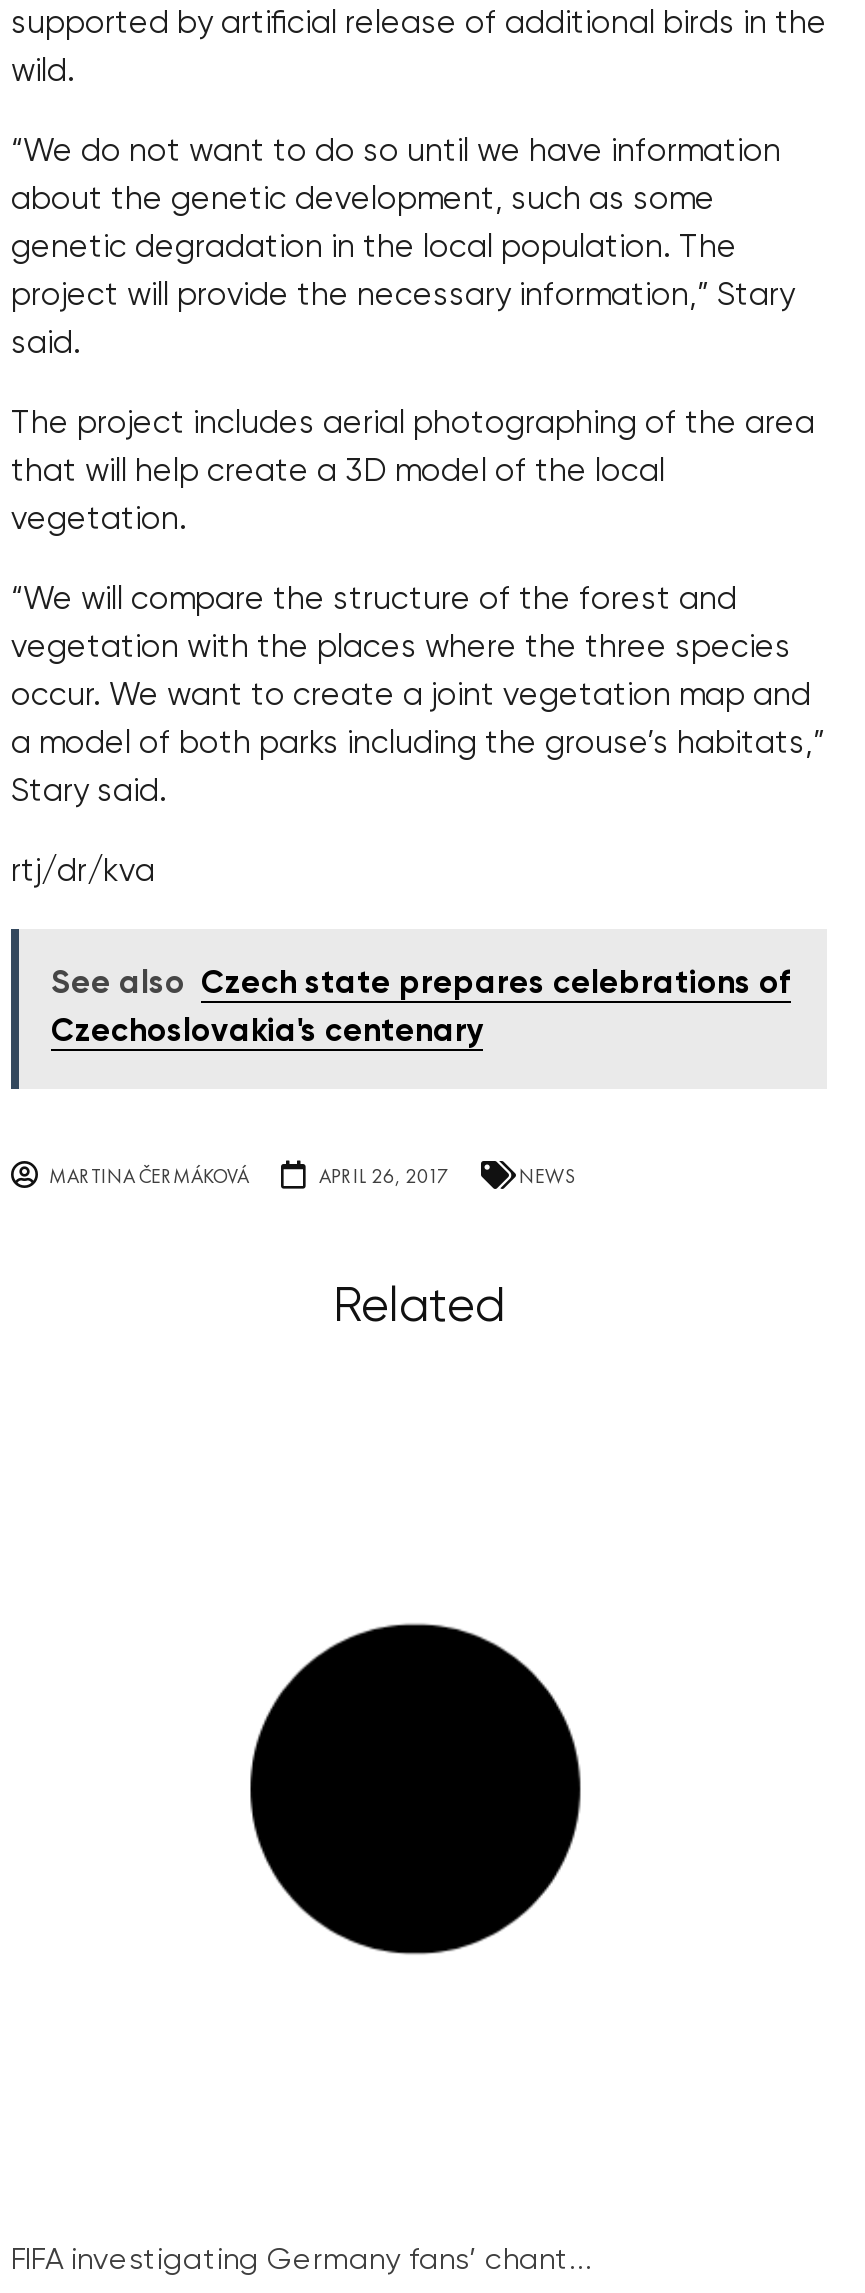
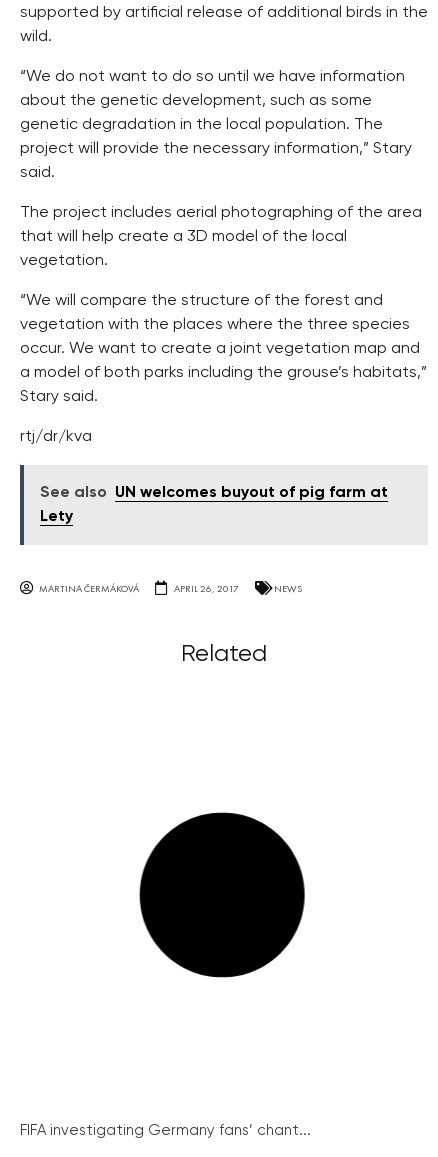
[51,968,791,1000] See also Czech state prepares celebrations of -> [40,485,388,501] See also UN welcomes buyout of pig farm at
[51,1016,483,1048] Czechoslovakia's centenary -> [40,509,73,525] Lety

